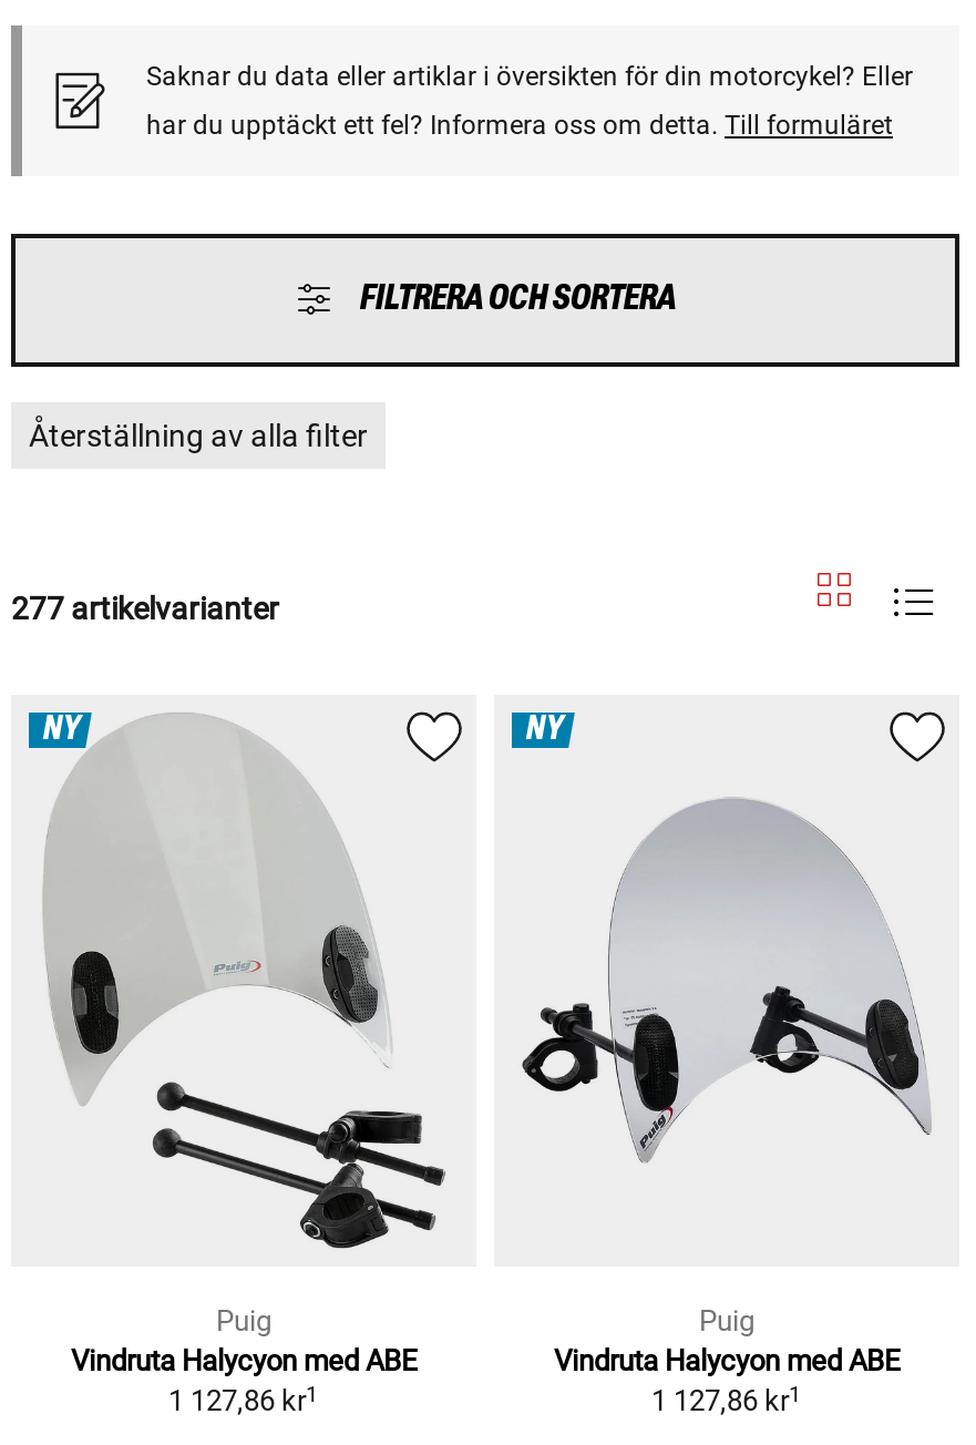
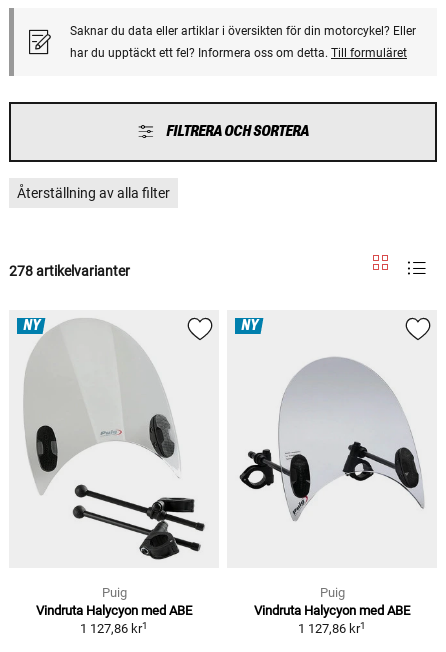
[11,590,279,626] 277 artikelvarianter -> [9,263,130,279] 278 artikelvarianter

